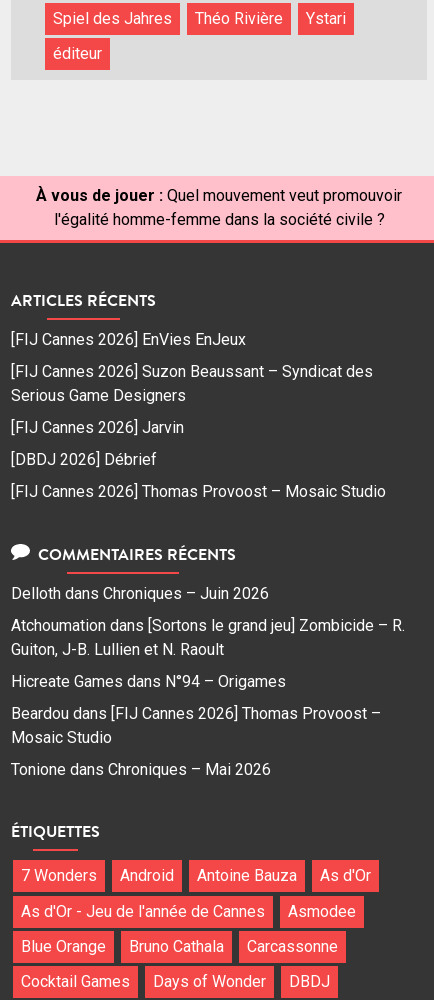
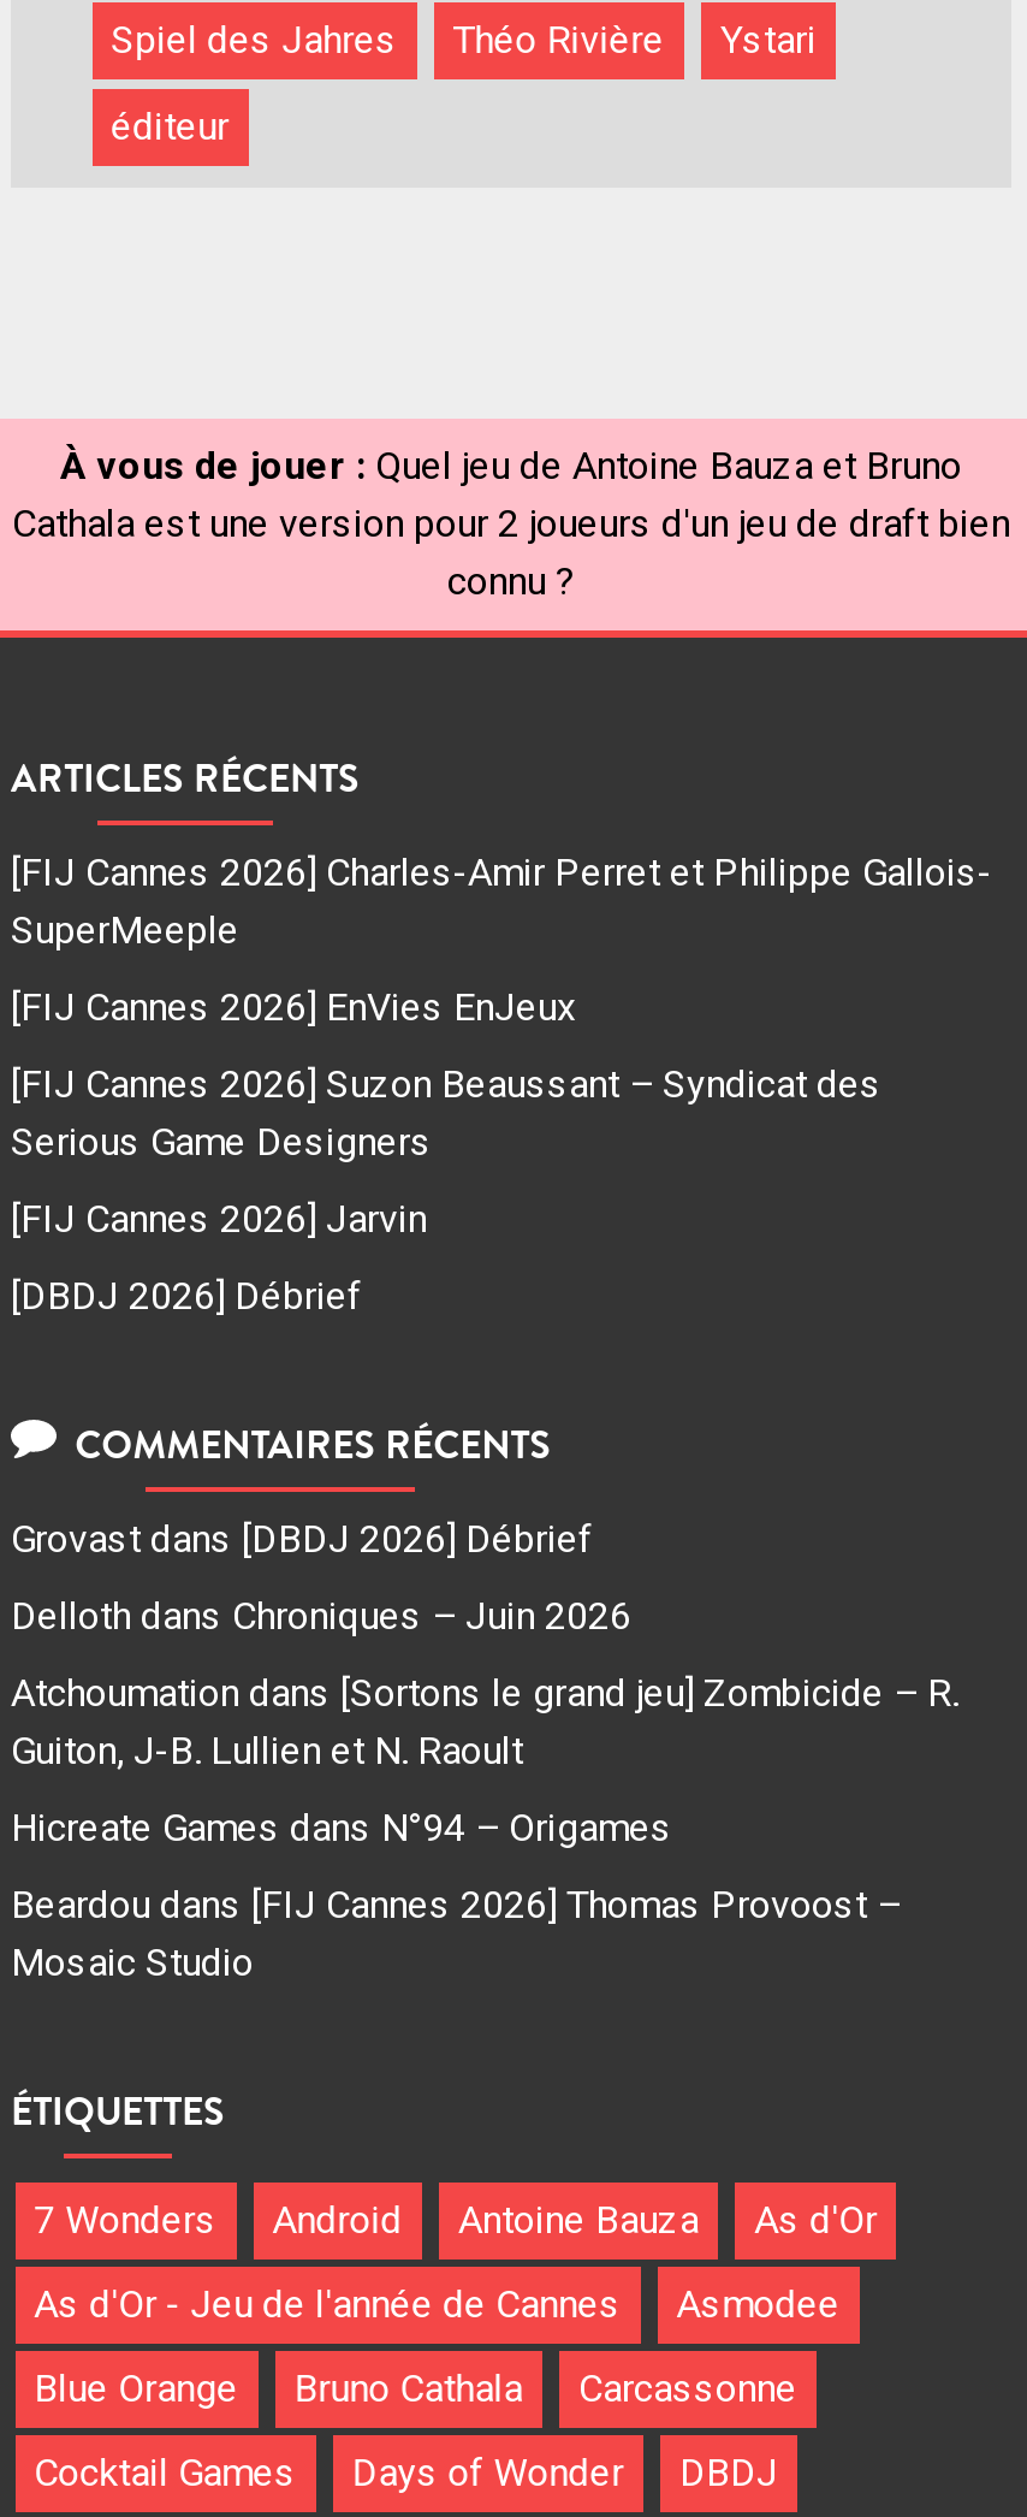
[36,186,402,229] À vous de jouer : Quel mouvement veut promouvoir | l'égalité homme-femme dans la société civile ? -> [12,443,1010,604] À vous de jouer : Quel jeu de Antoine Bauza et Bruno | Cathala est une version pour 2 joueurs d'un jeu de draft bien | connu ?
none -> [11,848,992,951] [FIJ Cannes 2026] Charles-Amir Perret et Philippe Gallois- | SuperMeeple
moved [11,330,373,469] -> [11,982,881,1317]: [FIJ Cannes 2026] EnVies EnJeux | [FIJ Cannes 2026] Suzon Beaussant – Syndicat des | Serious Game Designers | [FIJ Cannes 2026] Jarvin | [DBDJ 2026] Débrief
[11,482,386,501] [FIJ Cannes 2026] Thomas Provoost – Mosaic Studio -> none
none -> [11,1515,593,1561] Grovast dans [DBDJ 2026] Débrief
moved [11,584,405,747] -> [11,1592,958,1984]: Delloth dans Chroniques – Juin 2026 | Atchoumation dans [Sortons le grand jeu] Zombicide – R. | Guiton, J-B. Lullien et N. Raoult | Hicreate Games dans N°94 – Origames | Beardou dans [FIJ Cannes 2026] Thomas Provoost – | Mosaic Studio
[11,760,271,779] Tonione dans Chroniques – Mai 2026 -> none

